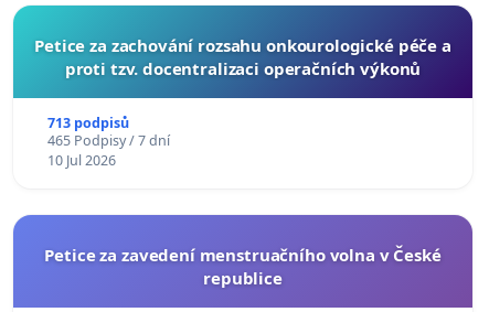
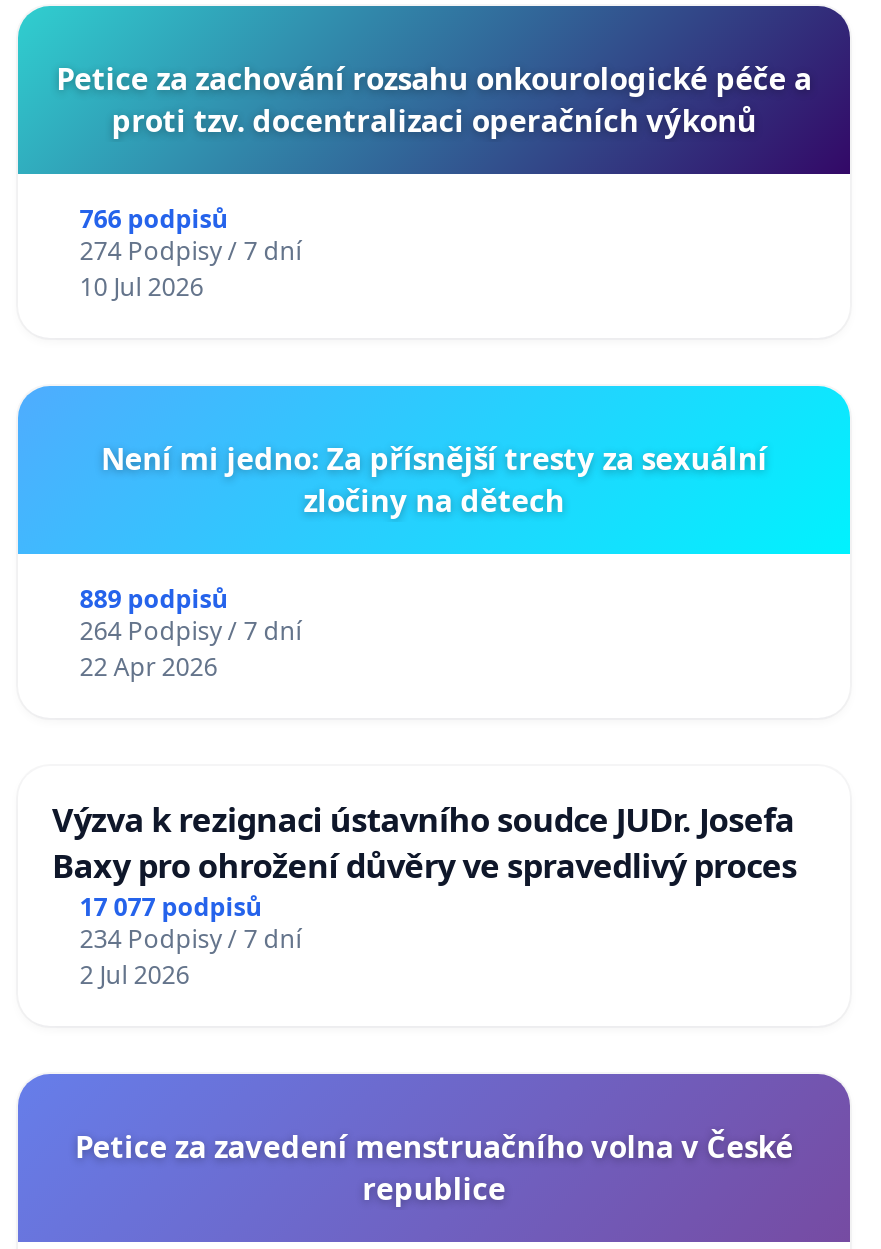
[47,114,129,132] 713 podpisů -> [80,202,228,236] 766 podpisů
[47,131,170,150] 465 Podpisy / 7 dní -> [80,234,302,268] 274 Podpisy / 7 dní
none -> [18,384,852,992] [image] | Není mi jedno: Za přísnější tresty za sexuální | zločiny na dětech | 889 podpisů | 264 Podpisy / 7 dní | 22 Apr 2026 | Výzva k rezignaci ústavního soudce JUDr. Josefa | Baxy pro ohrožení důvěry ve spravedlivý proces | 17 077 podpisů | 234 Podpisy / 7 dní | 2 Jul 2026

